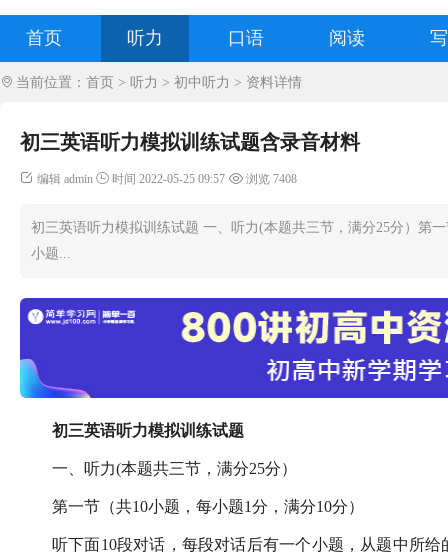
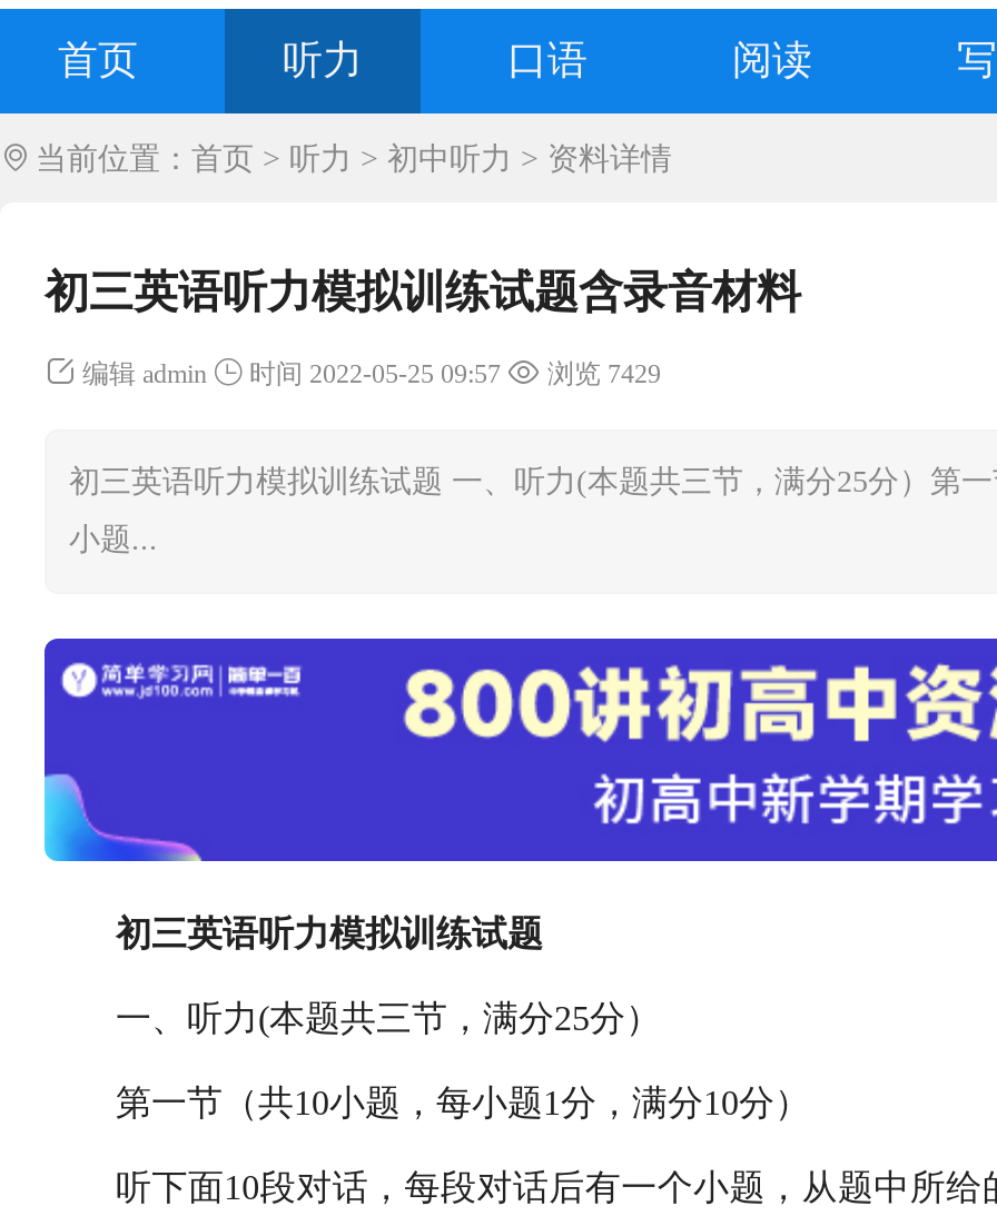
[34,172,297,186] 编辑 admin 时间 2022-05-25 09:57 浏览 7408 -> [76,358,661,389] 编辑 admin 时间 2022-05-25 09:57 浏览 7429

